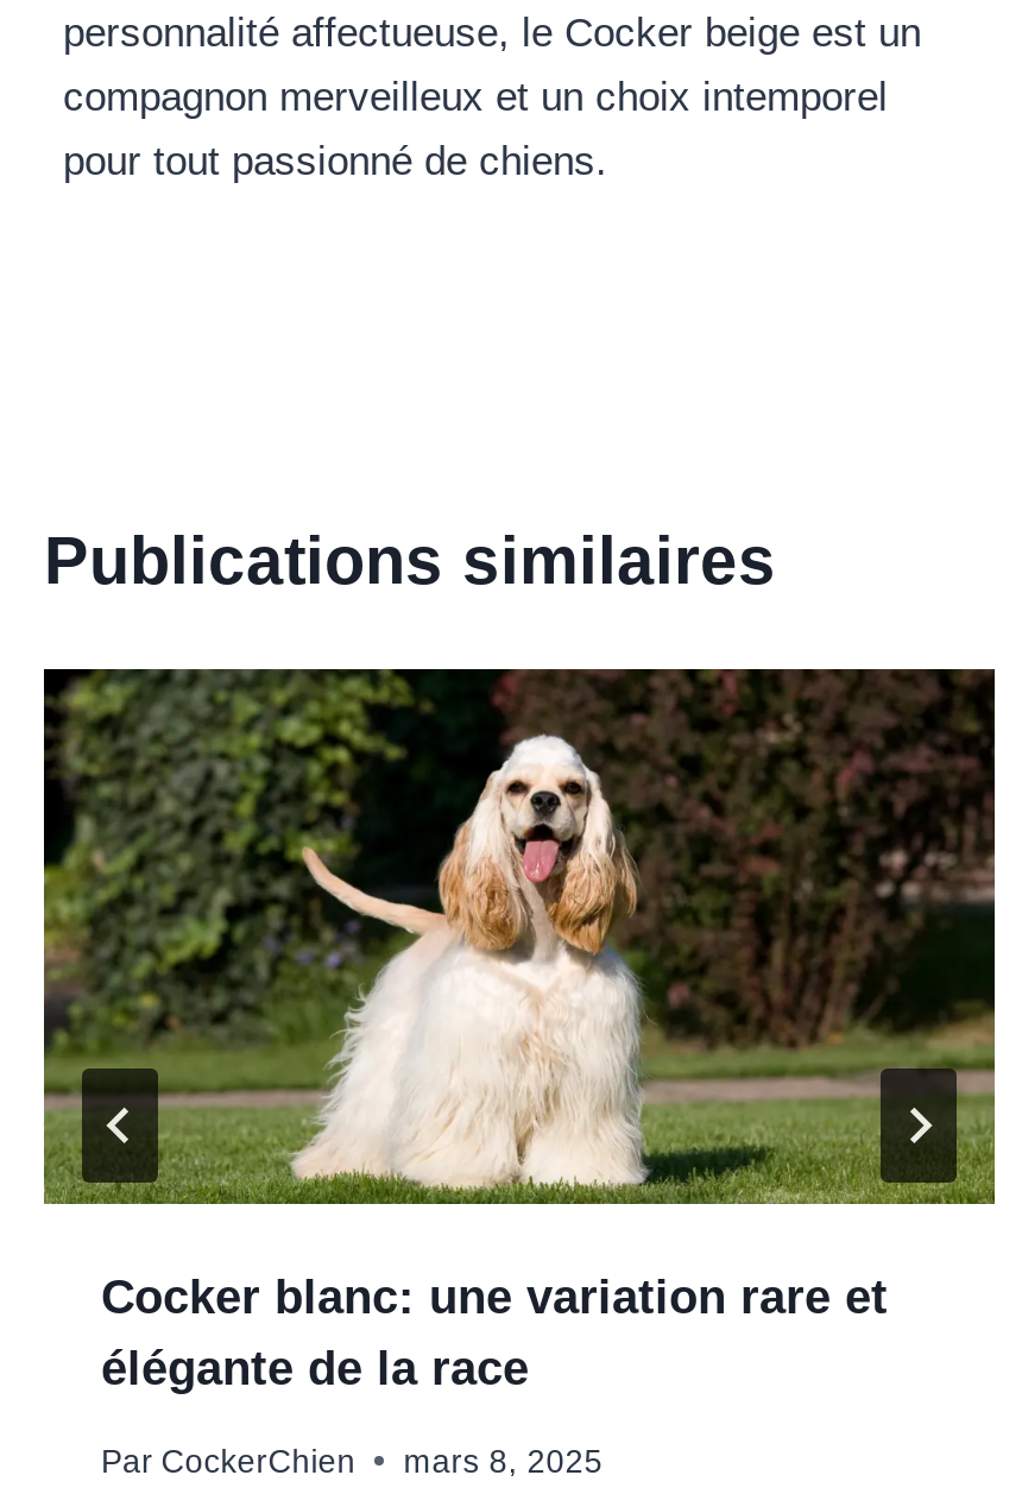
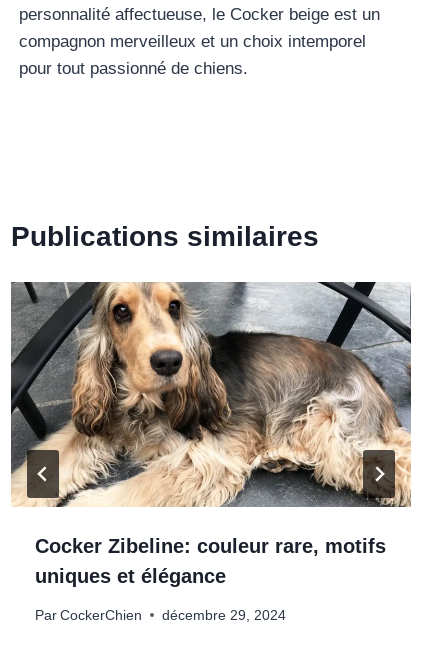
[42,667,997,1394] [image] | Cocker blanc: une variation rare et | élégante de la race -> [10,281,412,587] [image] | Cocker Zibeline: couleur rare, motifs | uniques et élégance
[101,1443,603,1479] Par CockerChien mars 8, 2025 -> [35,608,286,623] Par CockerChien décembre 29, 2024

